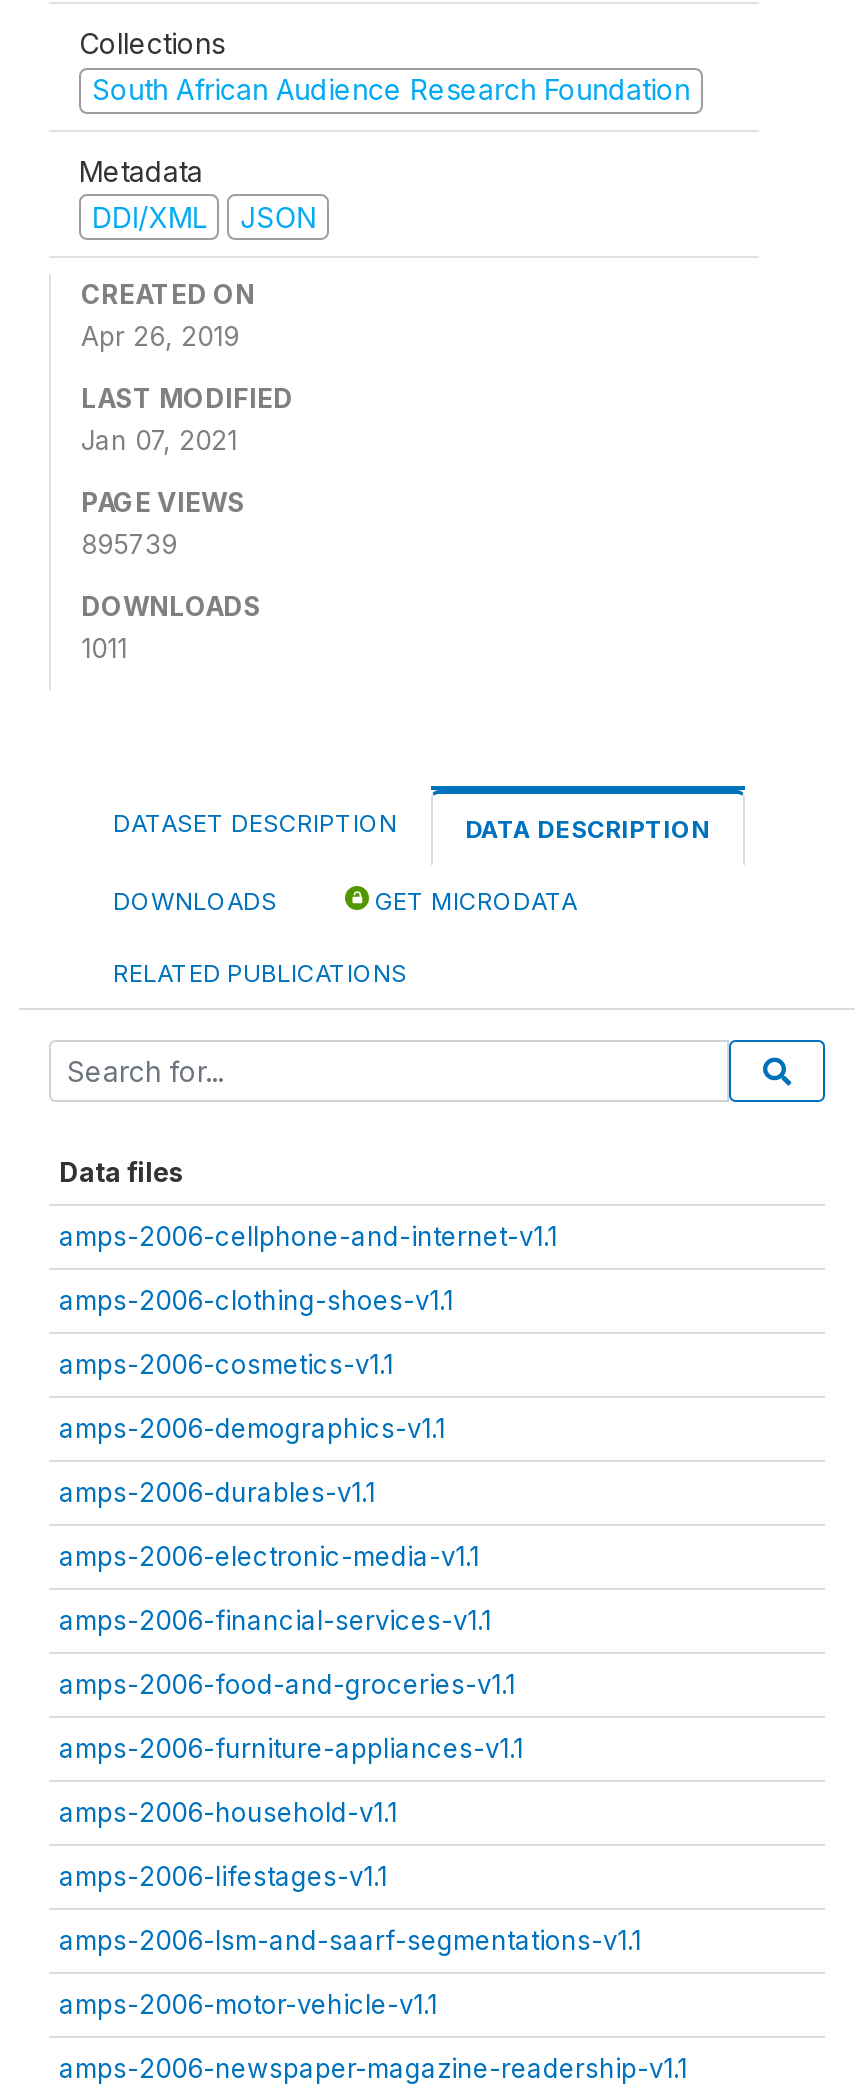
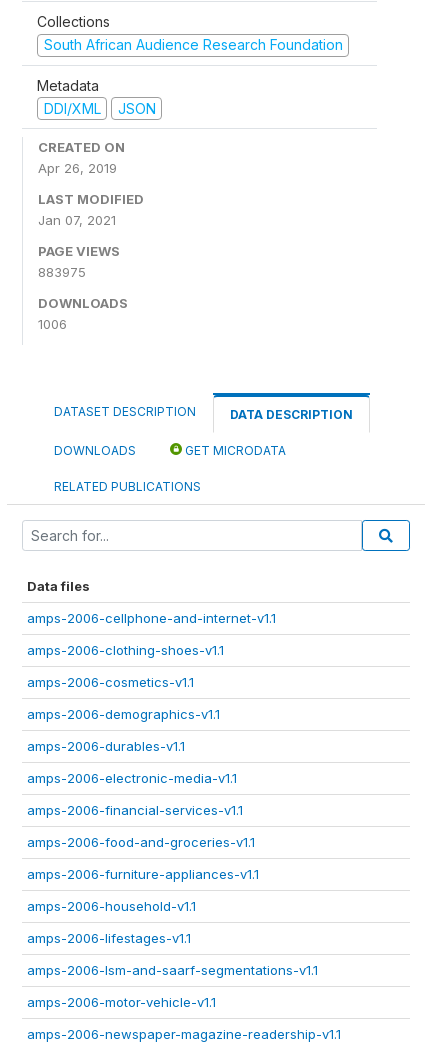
[81,528,177,560] 895739 -> [38,264,86,280] 883975
[81,632,127,664] 1011 -> [38,316,67,332] 1006

